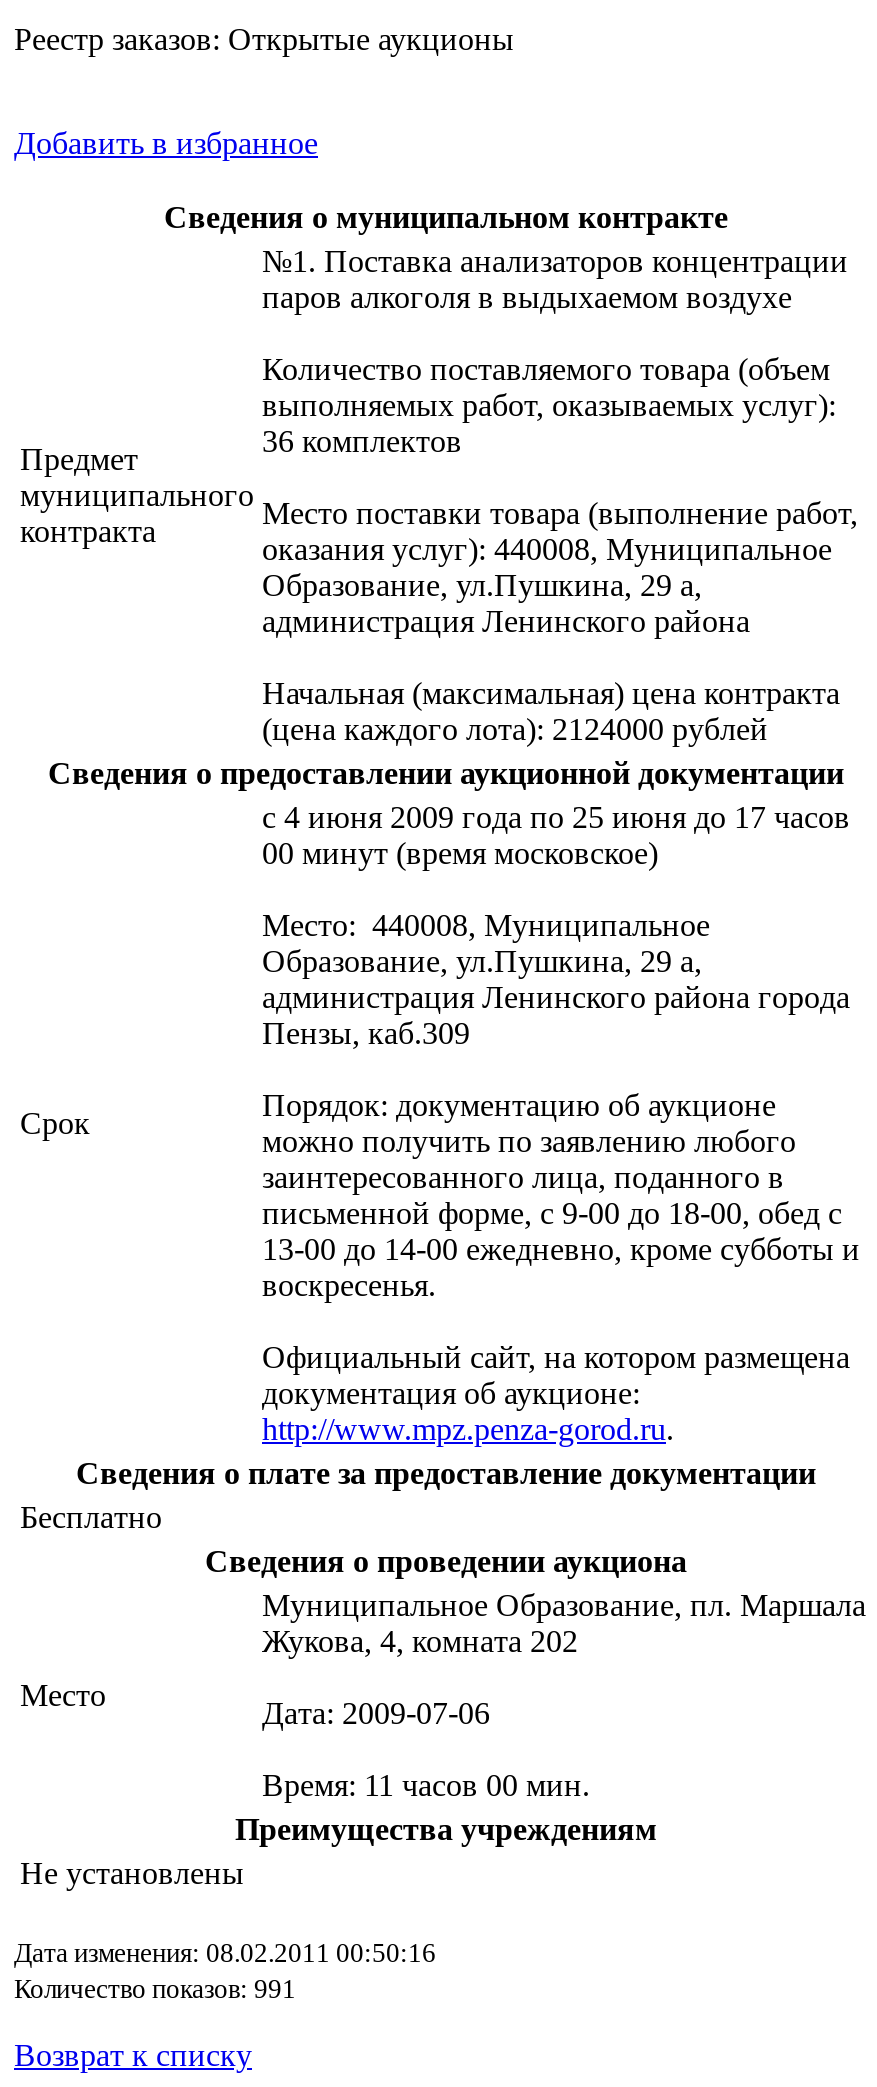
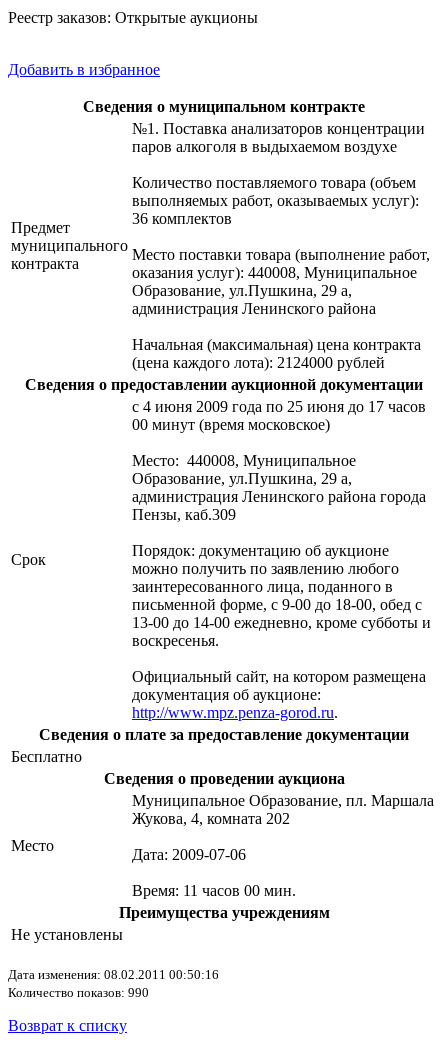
[14,1974,296,2004] Количество показов: 991 -> [8,985,149,1000] Количество показов: 990

